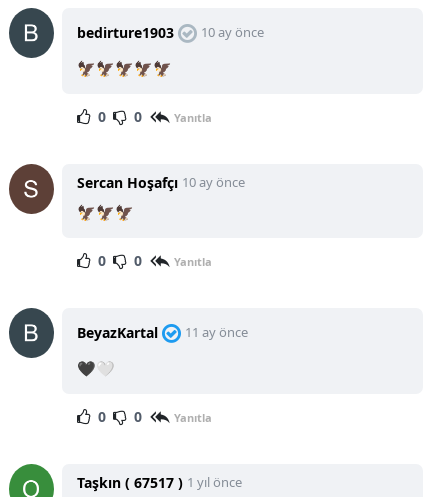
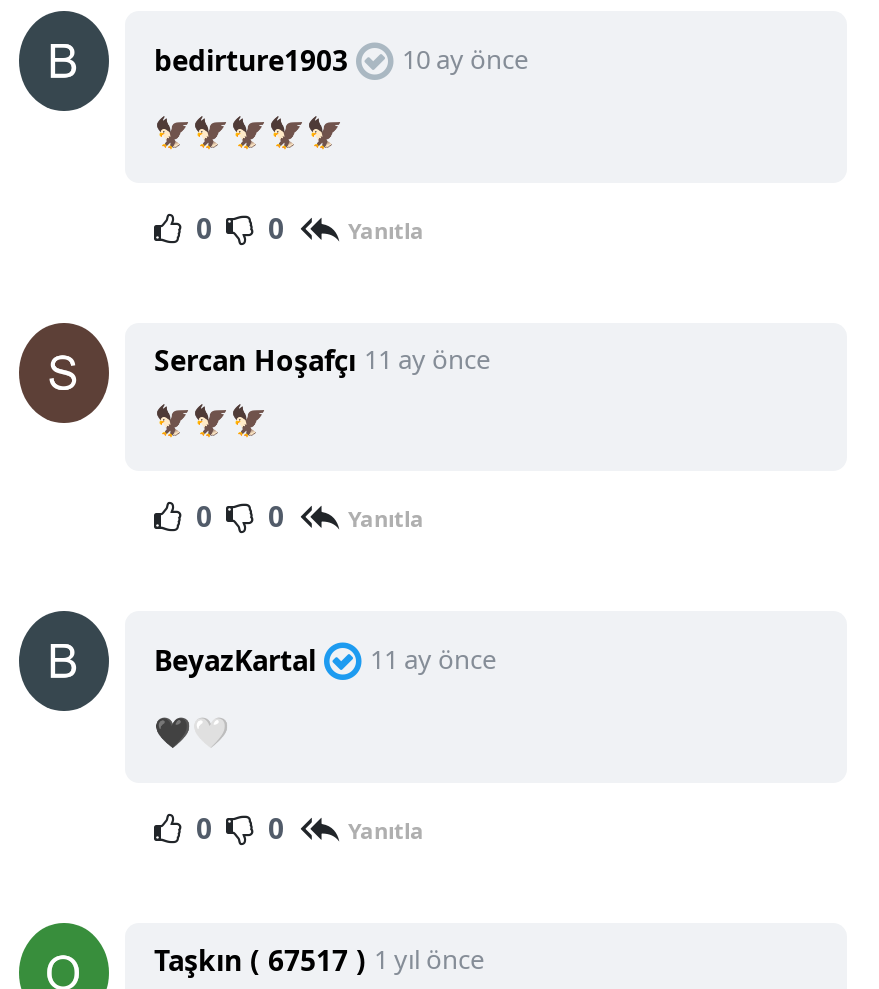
[76,173,244,192] Sercan Hoşafçı 10 ay önce -> [154,341,490,379] Sercan Hoşafçı 11 ay önce

